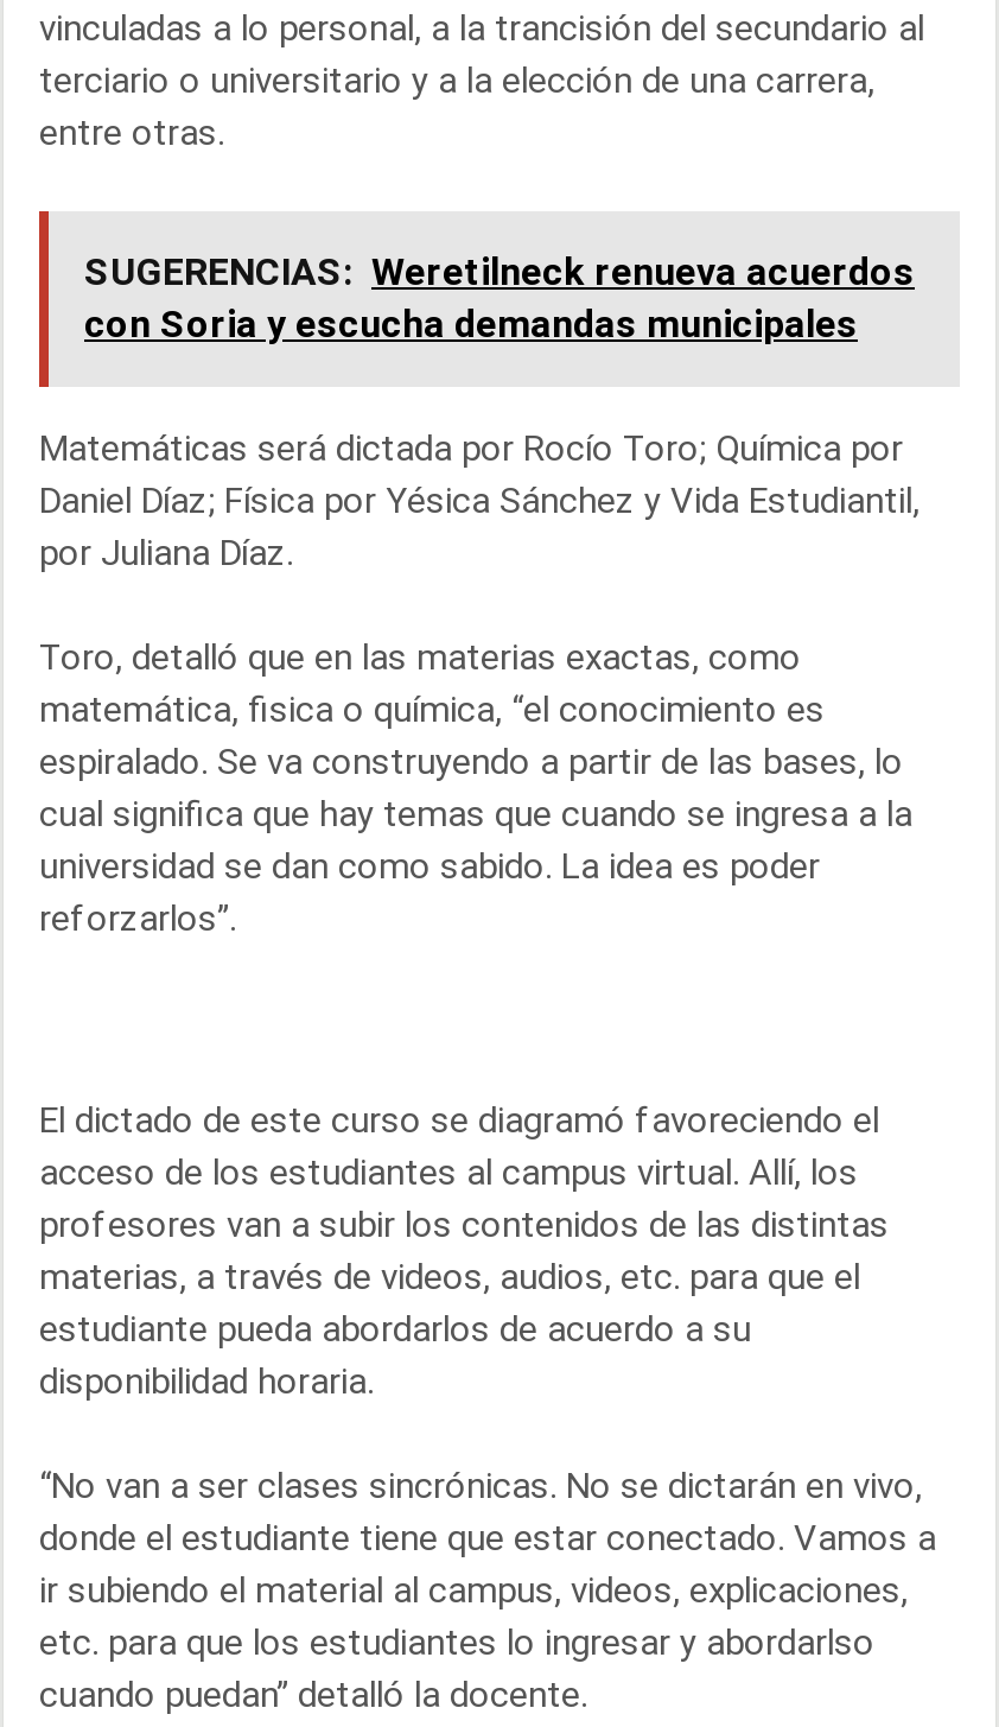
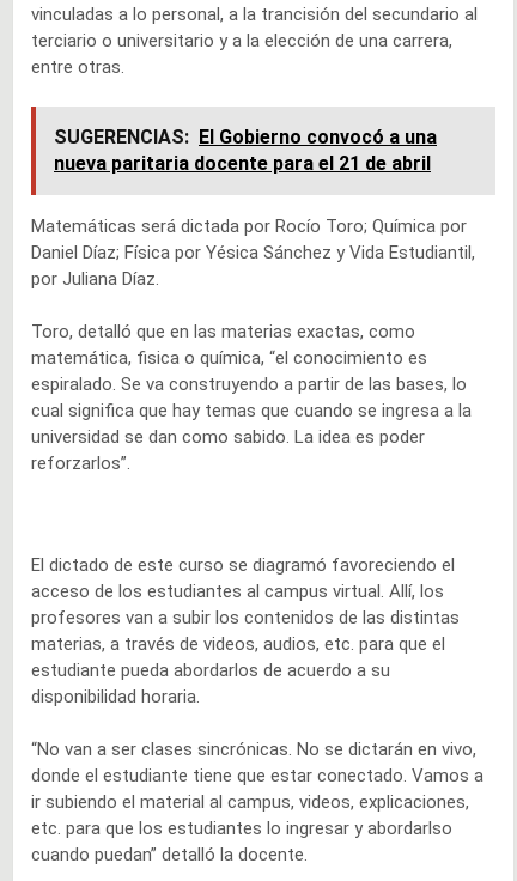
[84,249,915,346] SUGERENCIAS: Weretilneck renueva acuerdos | con Soria y escucha demandas municipales -> [54,125,437,175] SUGERENCIAS: El Gobierno convocó a una | nueva paritaria docente para el 21 de abril

